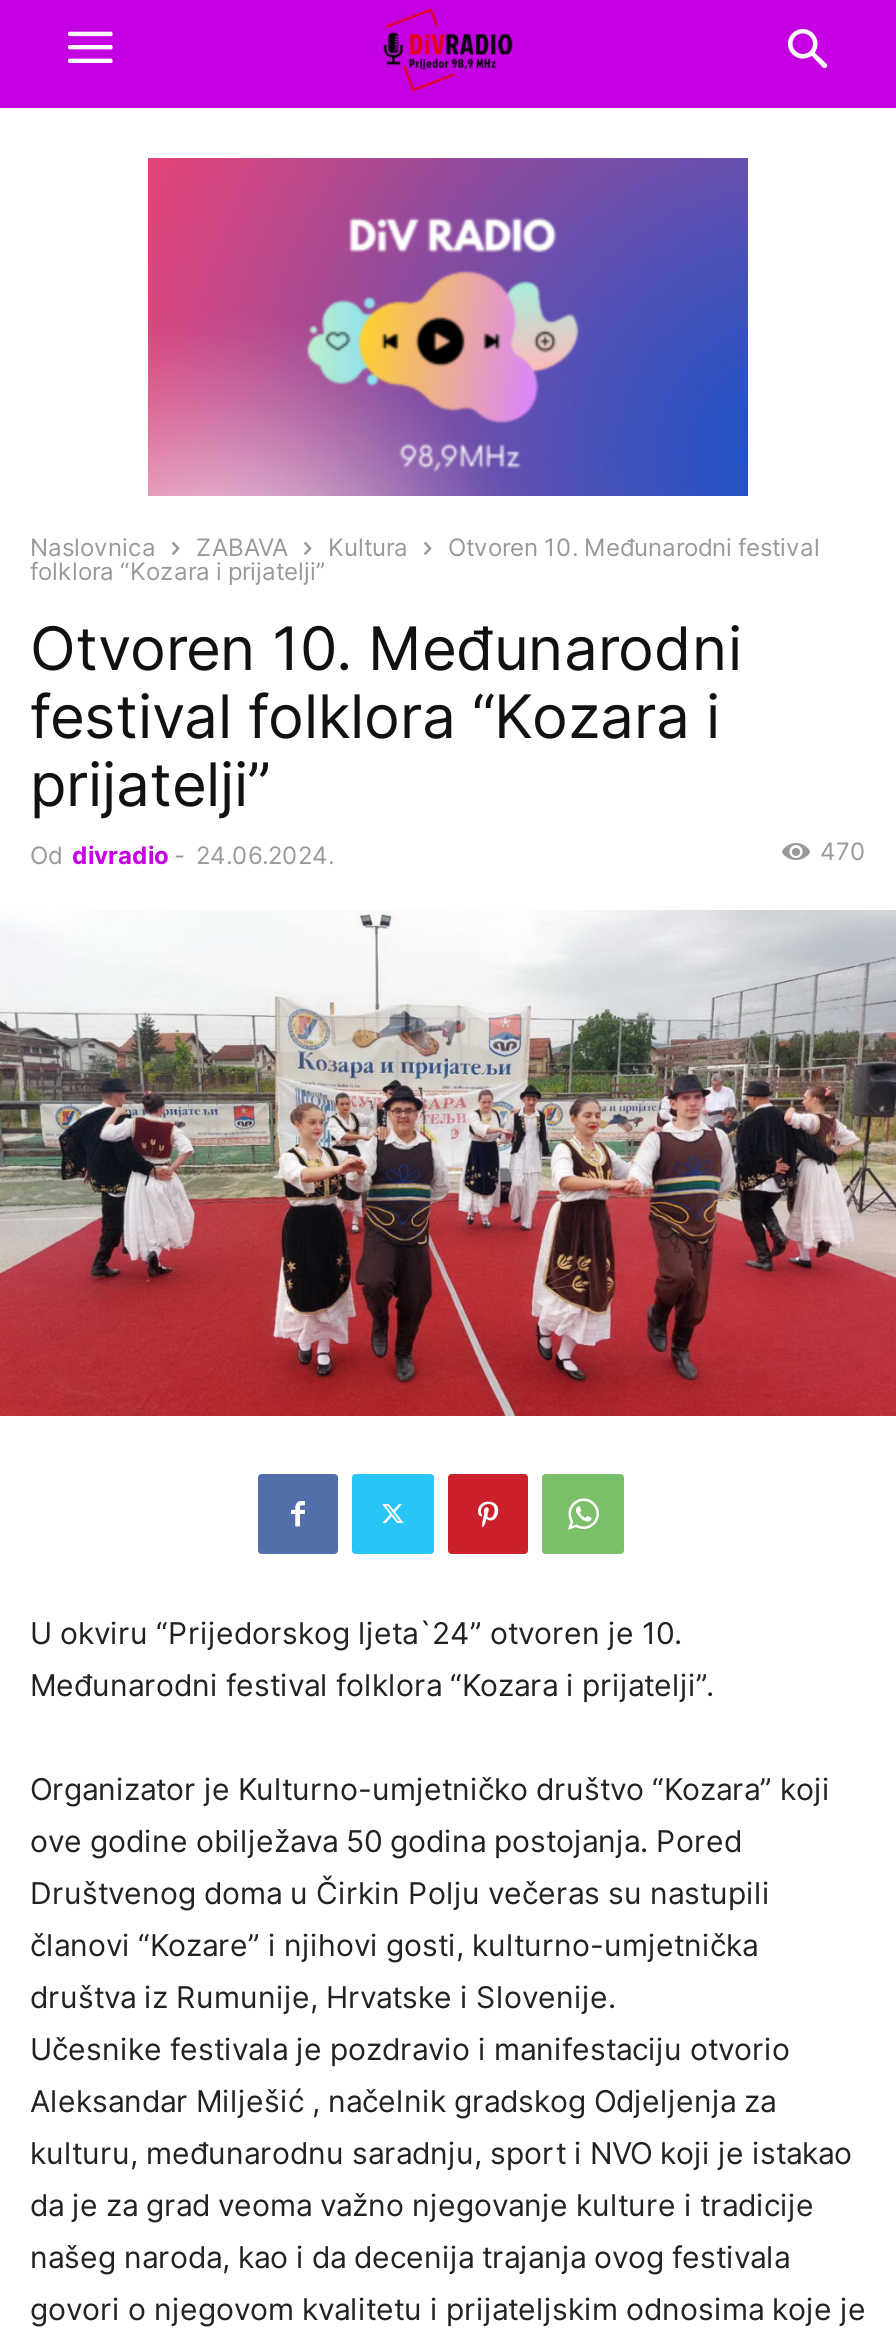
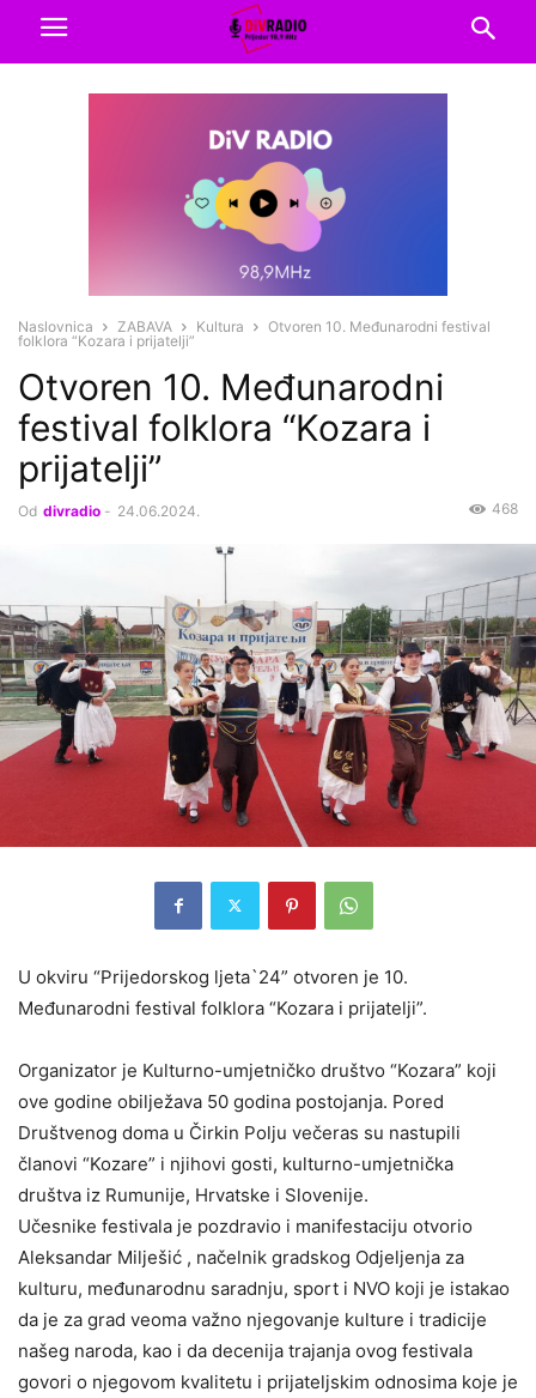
[820,836,866,866] 470 -> [492,500,518,518] 468

